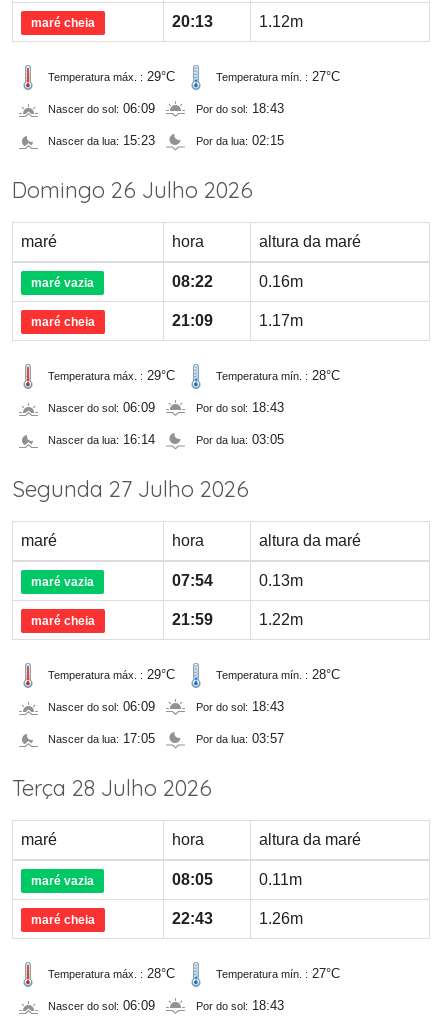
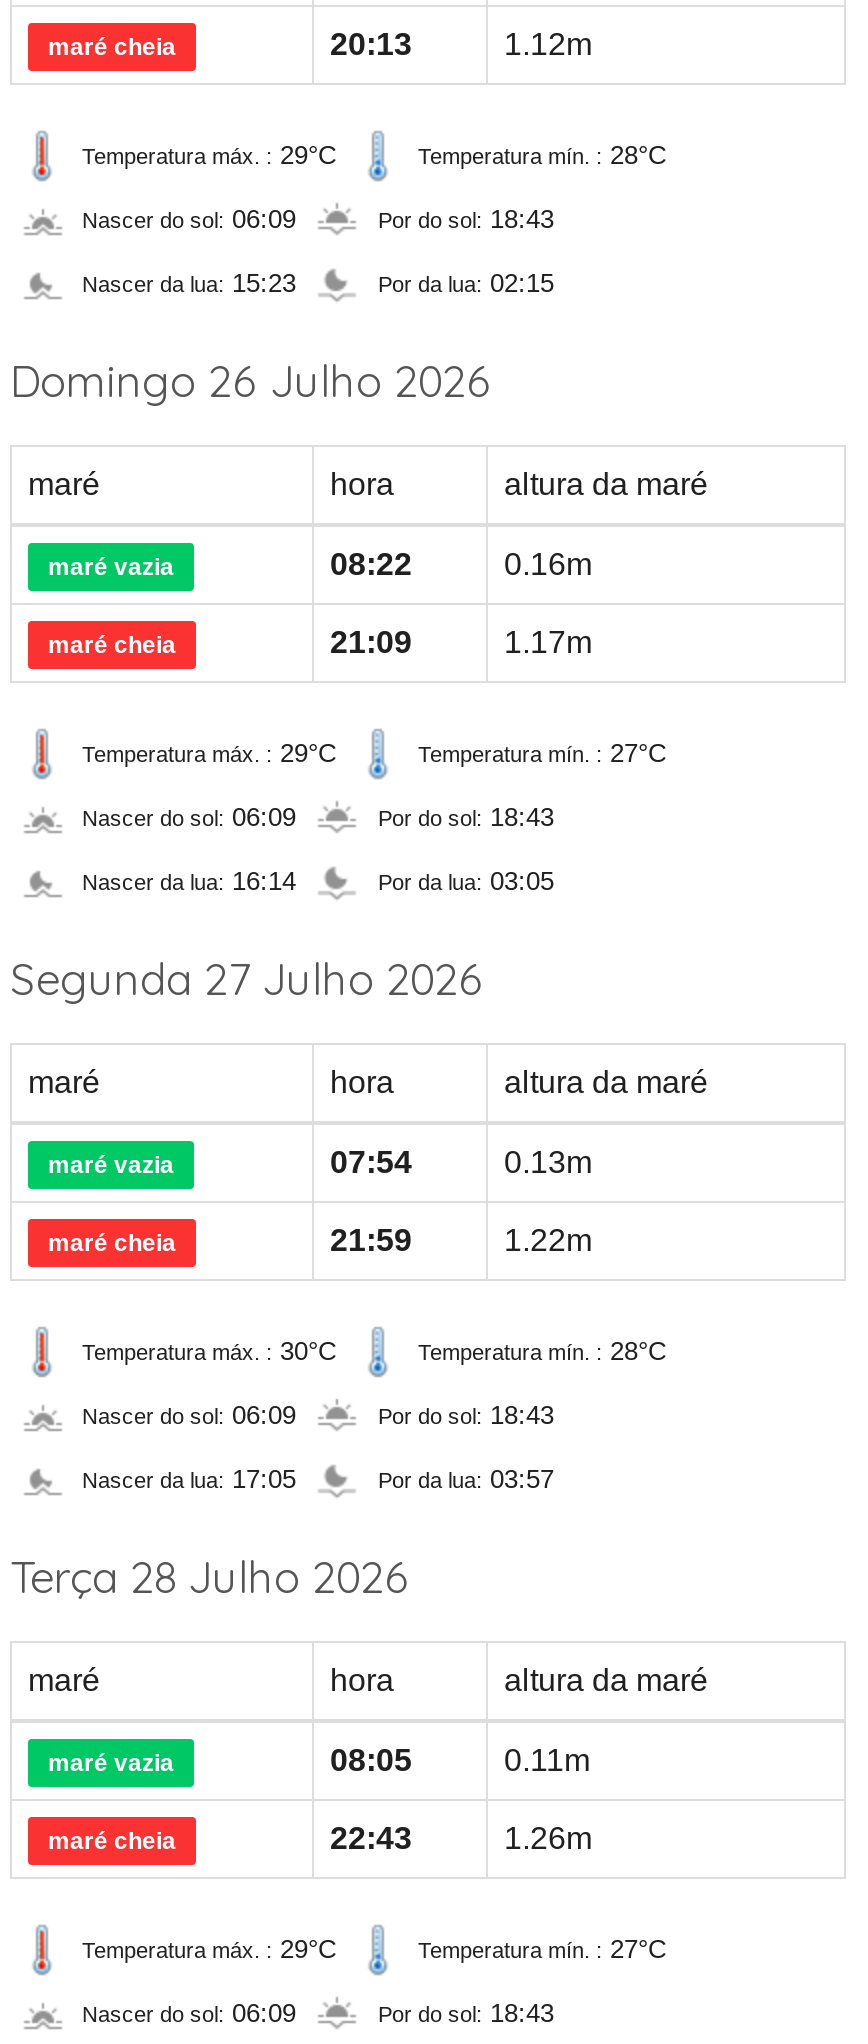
[216,69,340,84] Temperatura mín. : 27°C -> [418,140,666,170] Temperatura mín. : 28°C
[216,368,340,383] Temperatura mín. : 28°C -> [418,738,666,768] Temperatura mín. : 27°C
[48,667,175,682] Temperatura máx. : 29°C -> [82,1336,336,1366] Temperatura máx. : 30°C
[48,966,175,981] Temperatura máx. : 28°C -> [82,1934,336,1964] Temperatura máx. : 29°C

